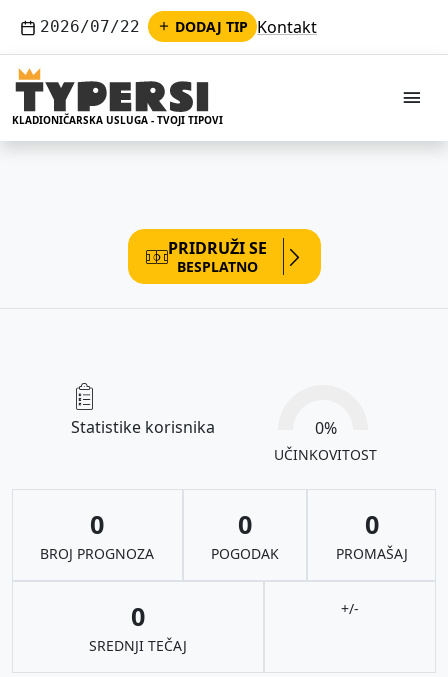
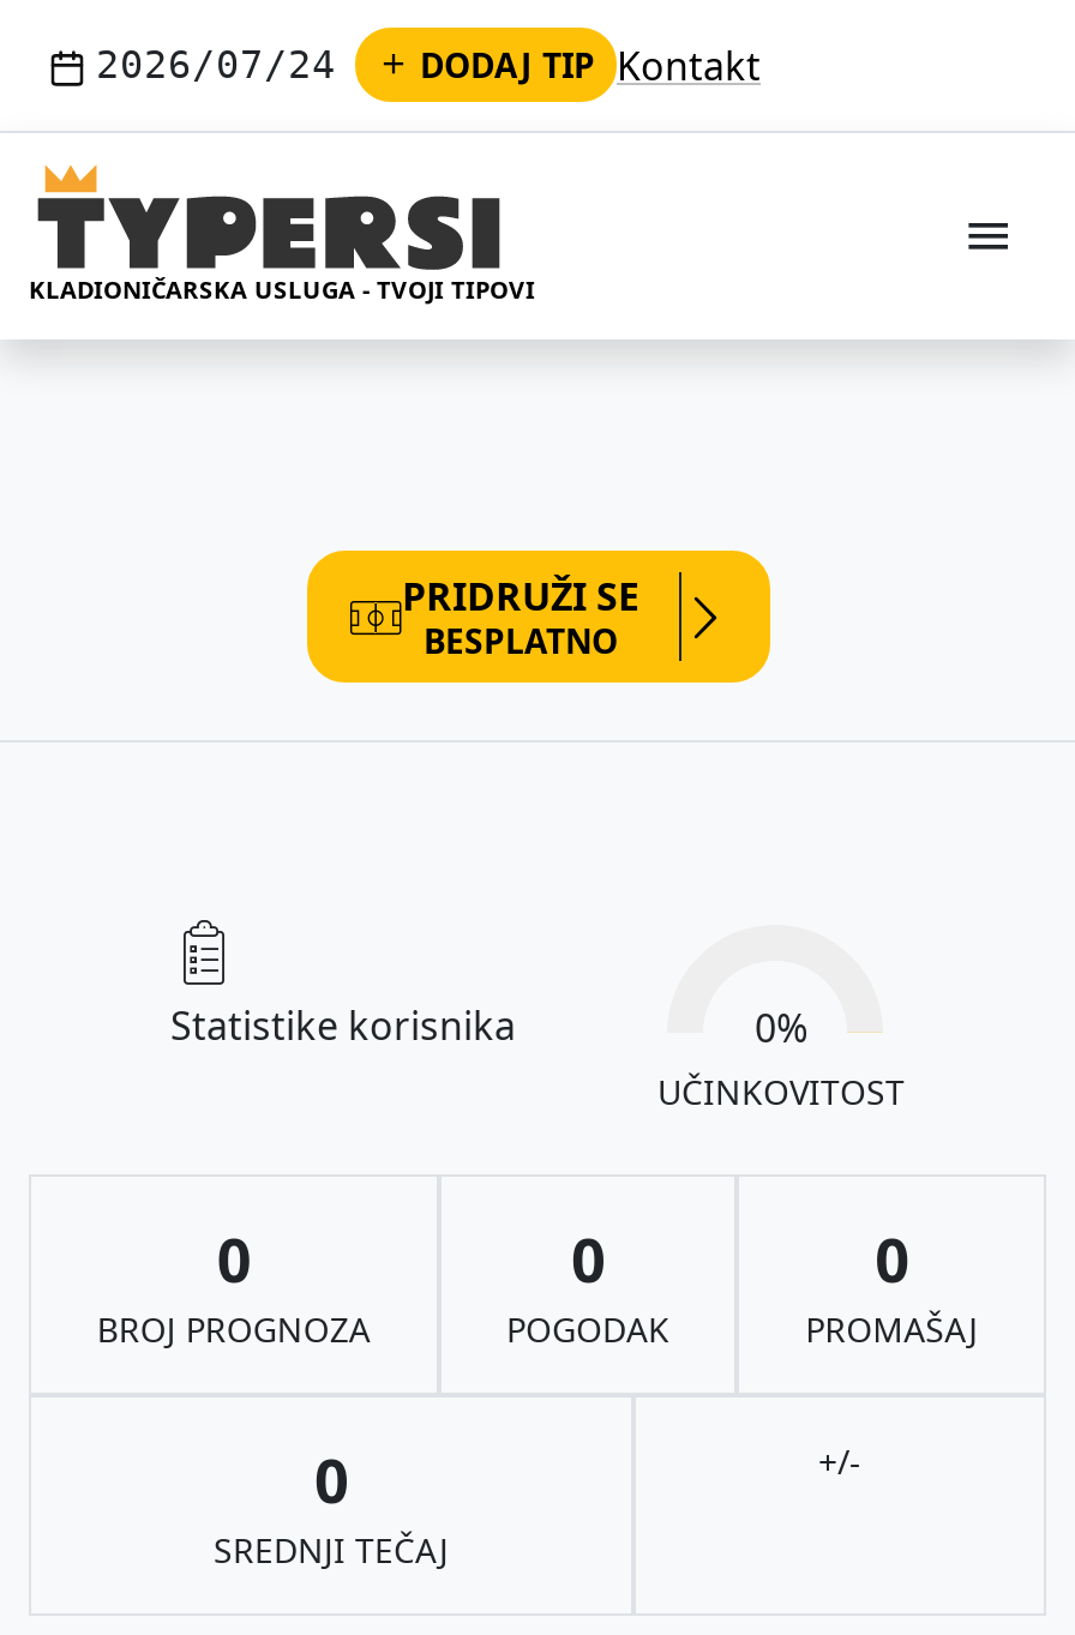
[40,15,317,37] 2026/07/22 DODAJ TIP Kontakt -> [96,38,761,91] 2026/07/24 DODAJ TIP Kontakt

